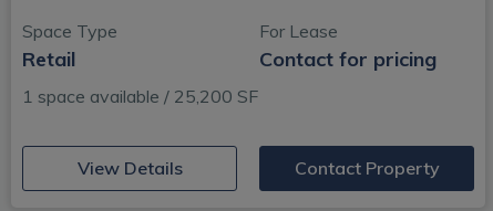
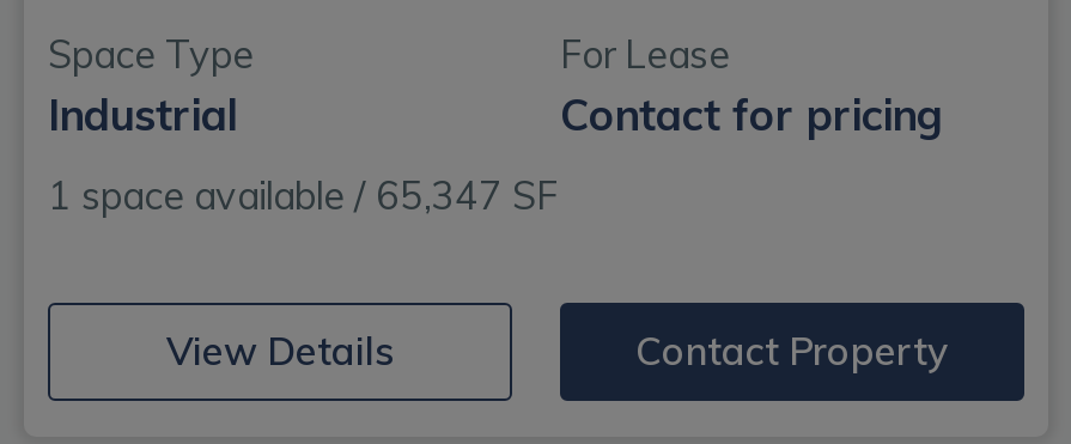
[22,46,75,72] Retail -> [48,87,237,142] Industrial
[22,85,258,107] 1 space available / 25,200 SF -> [48,171,558,219] 1 space available / 65,347 SF

